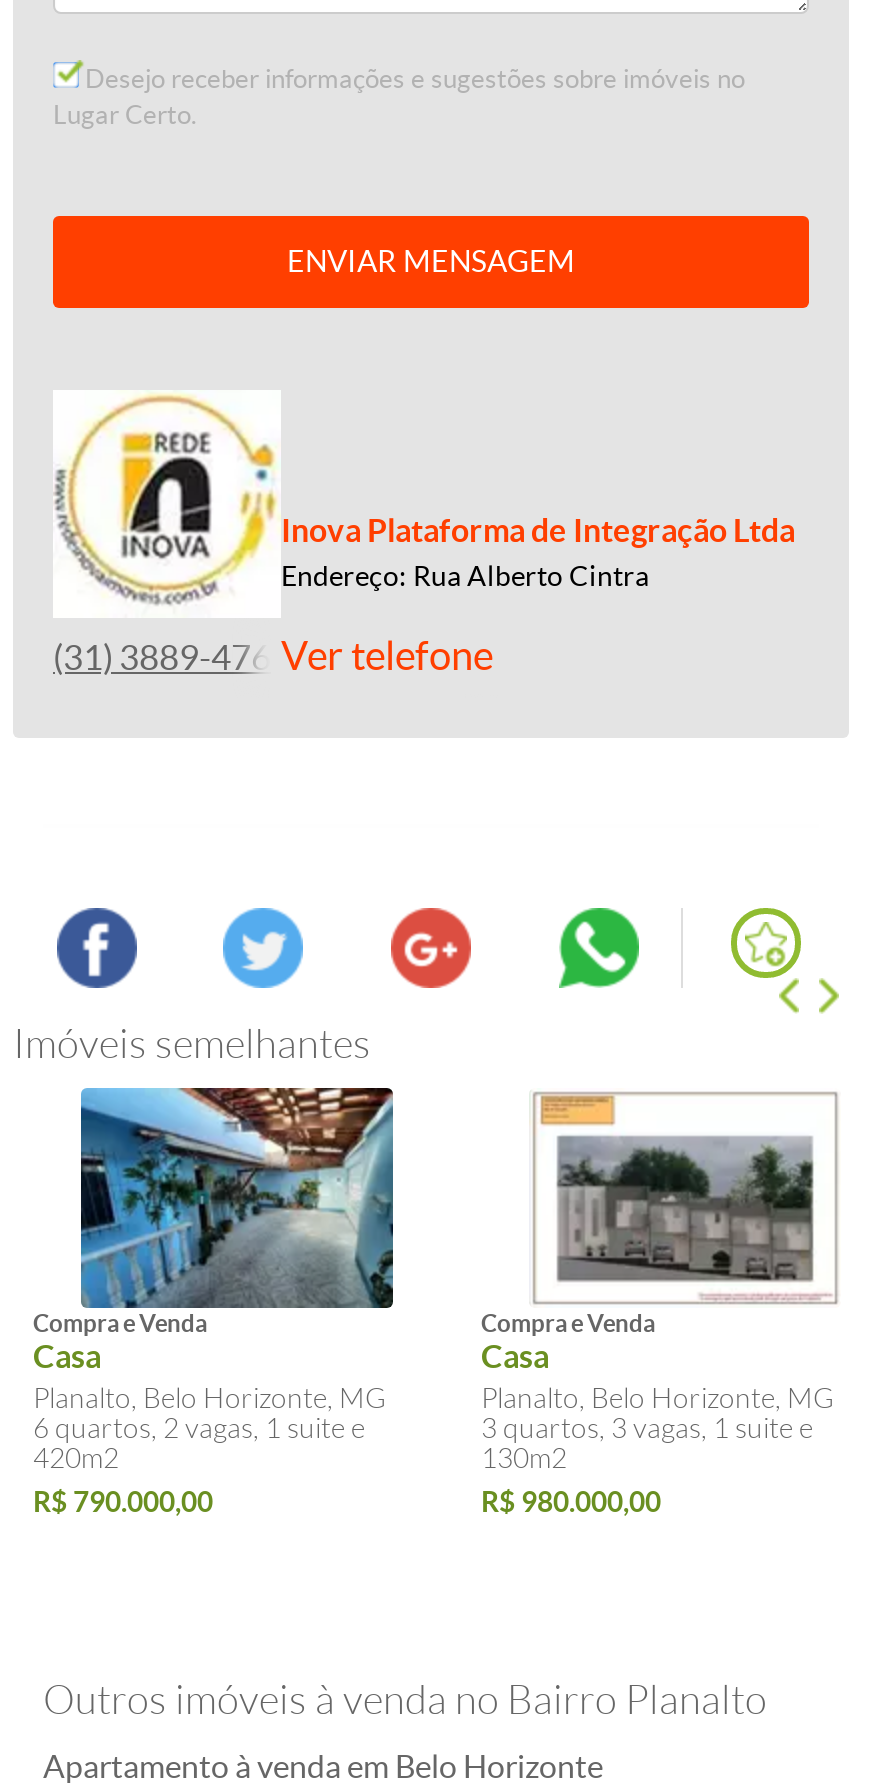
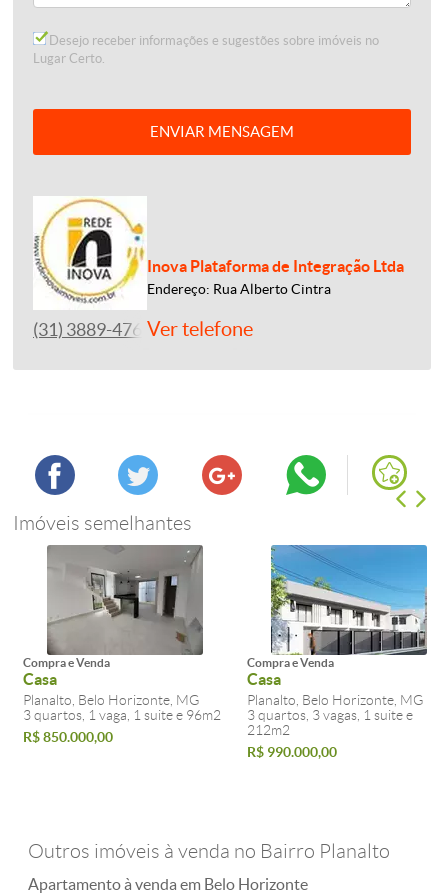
[79,1086,393,1308] [image] -> [47,545,203,655] [image]
[529,1088,841,1308] [image] -> [270,544,428,656] [image]
[33,1412,365,1518] 6 quartos, 2 vagas, 1 suite e | 420m2 | R$ 790.000,00 -> [23,707,221,745] 3 quartos, 1 vaga, 1 suite e 96m2 | R$ 850.000,00
[481,1442,661,1518] 130m2 | R$ 980.000,00 -> [247,722,337,760] 212m2 | R$ 990.000,00

